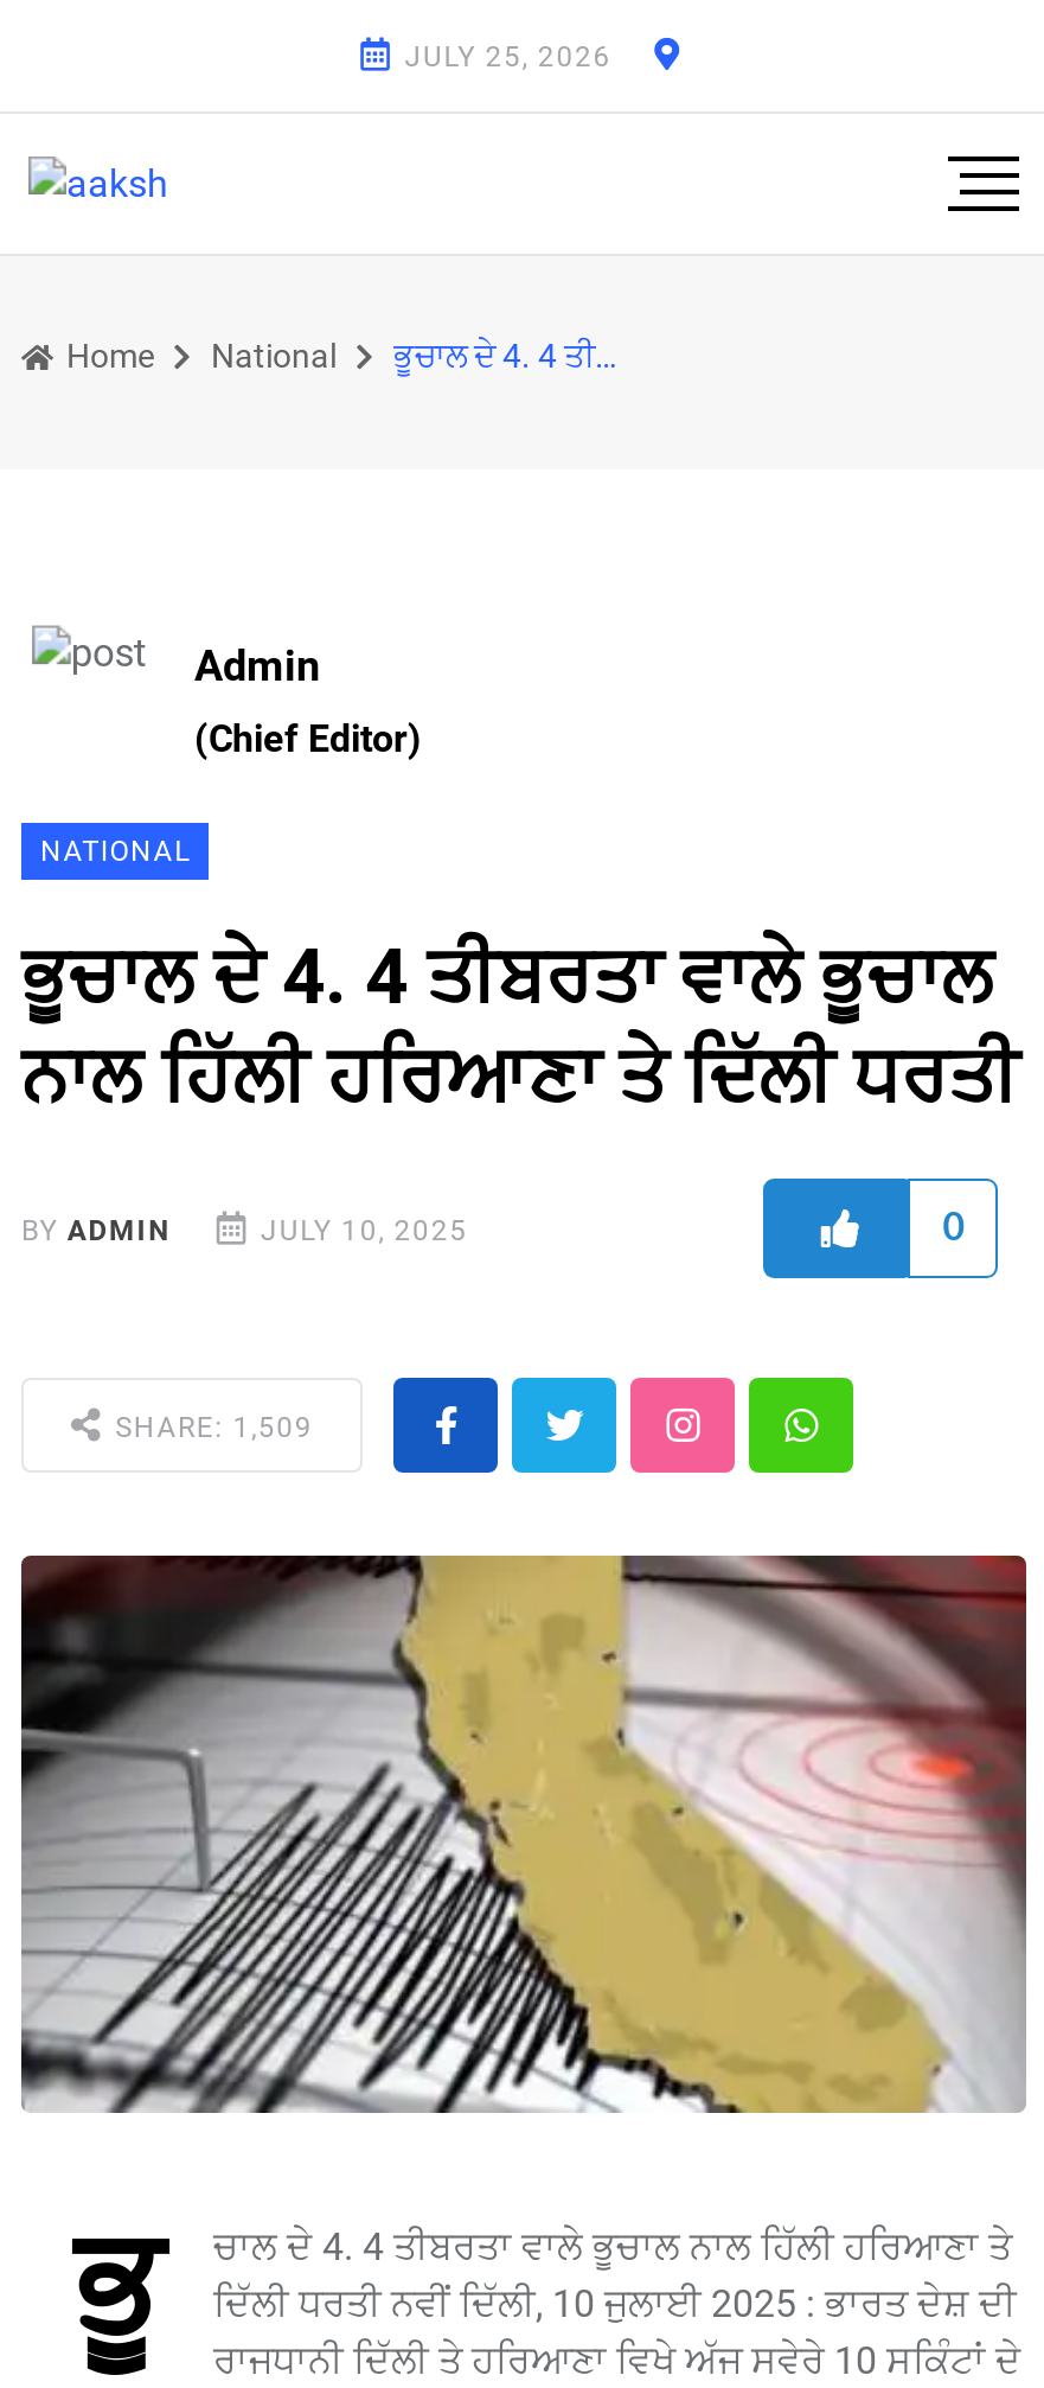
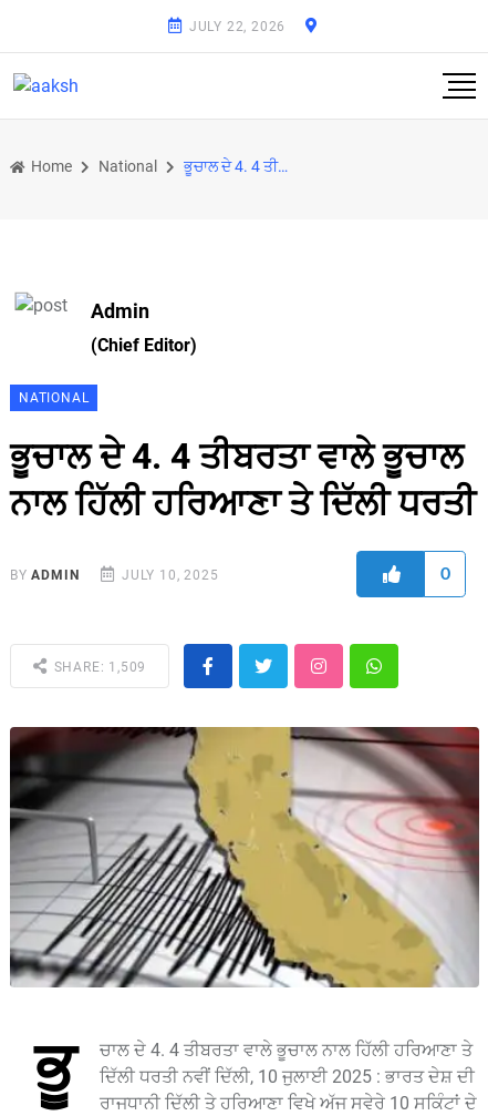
[405,40,612,74] JULY 25, 2026 -> [189,19,286,34] JULY 22, 2026

